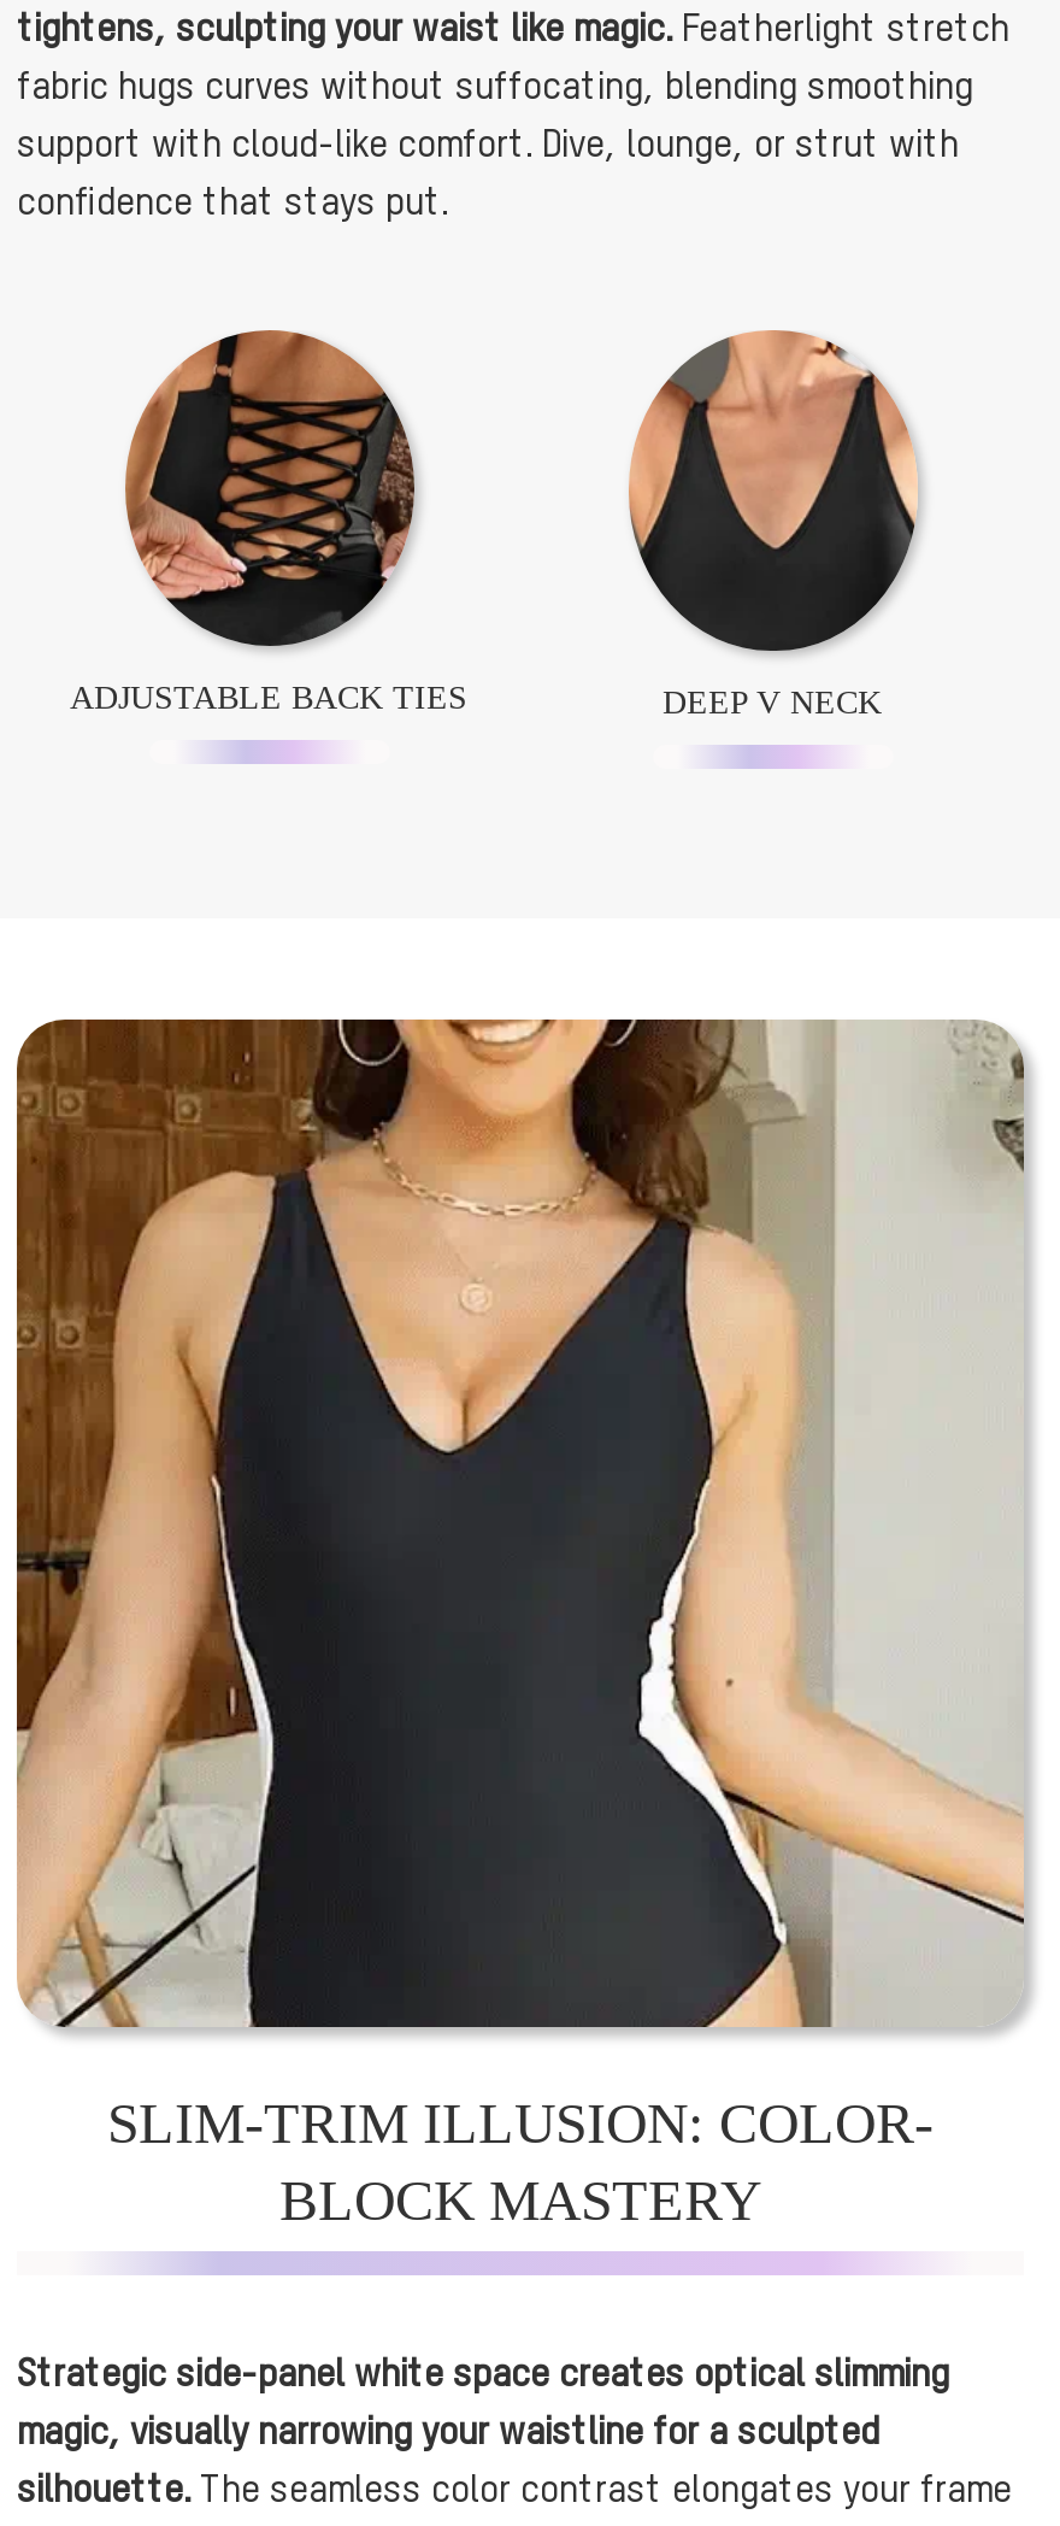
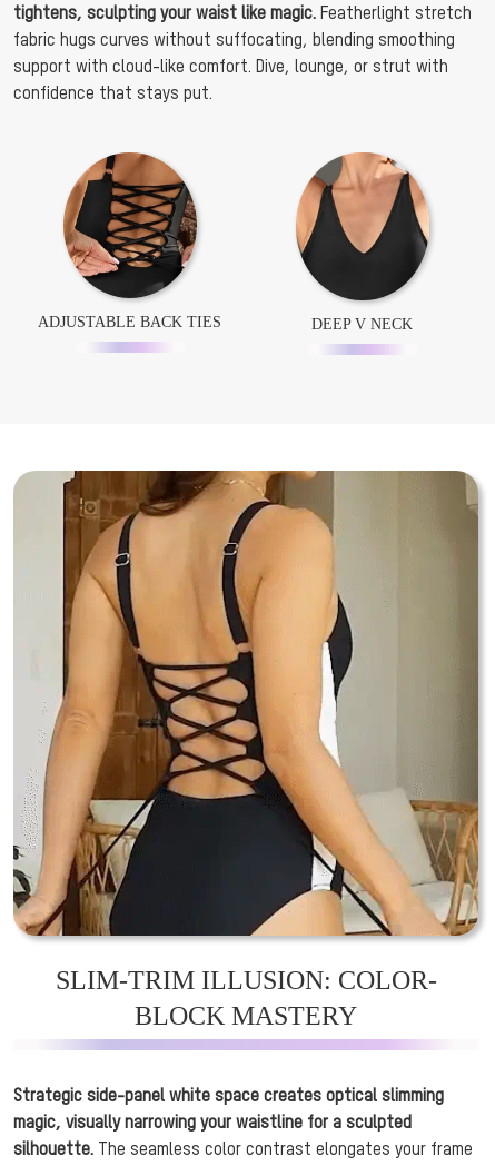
[14,1017,1024,2029] [image] -> [12,470,479,937] [image]

